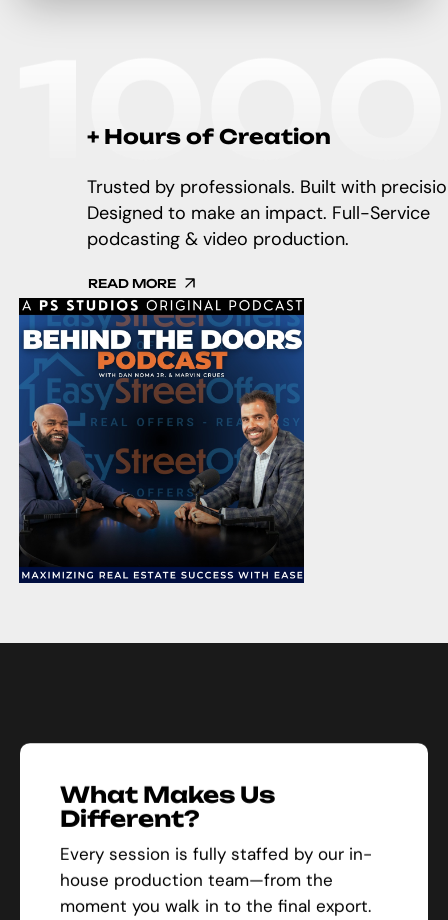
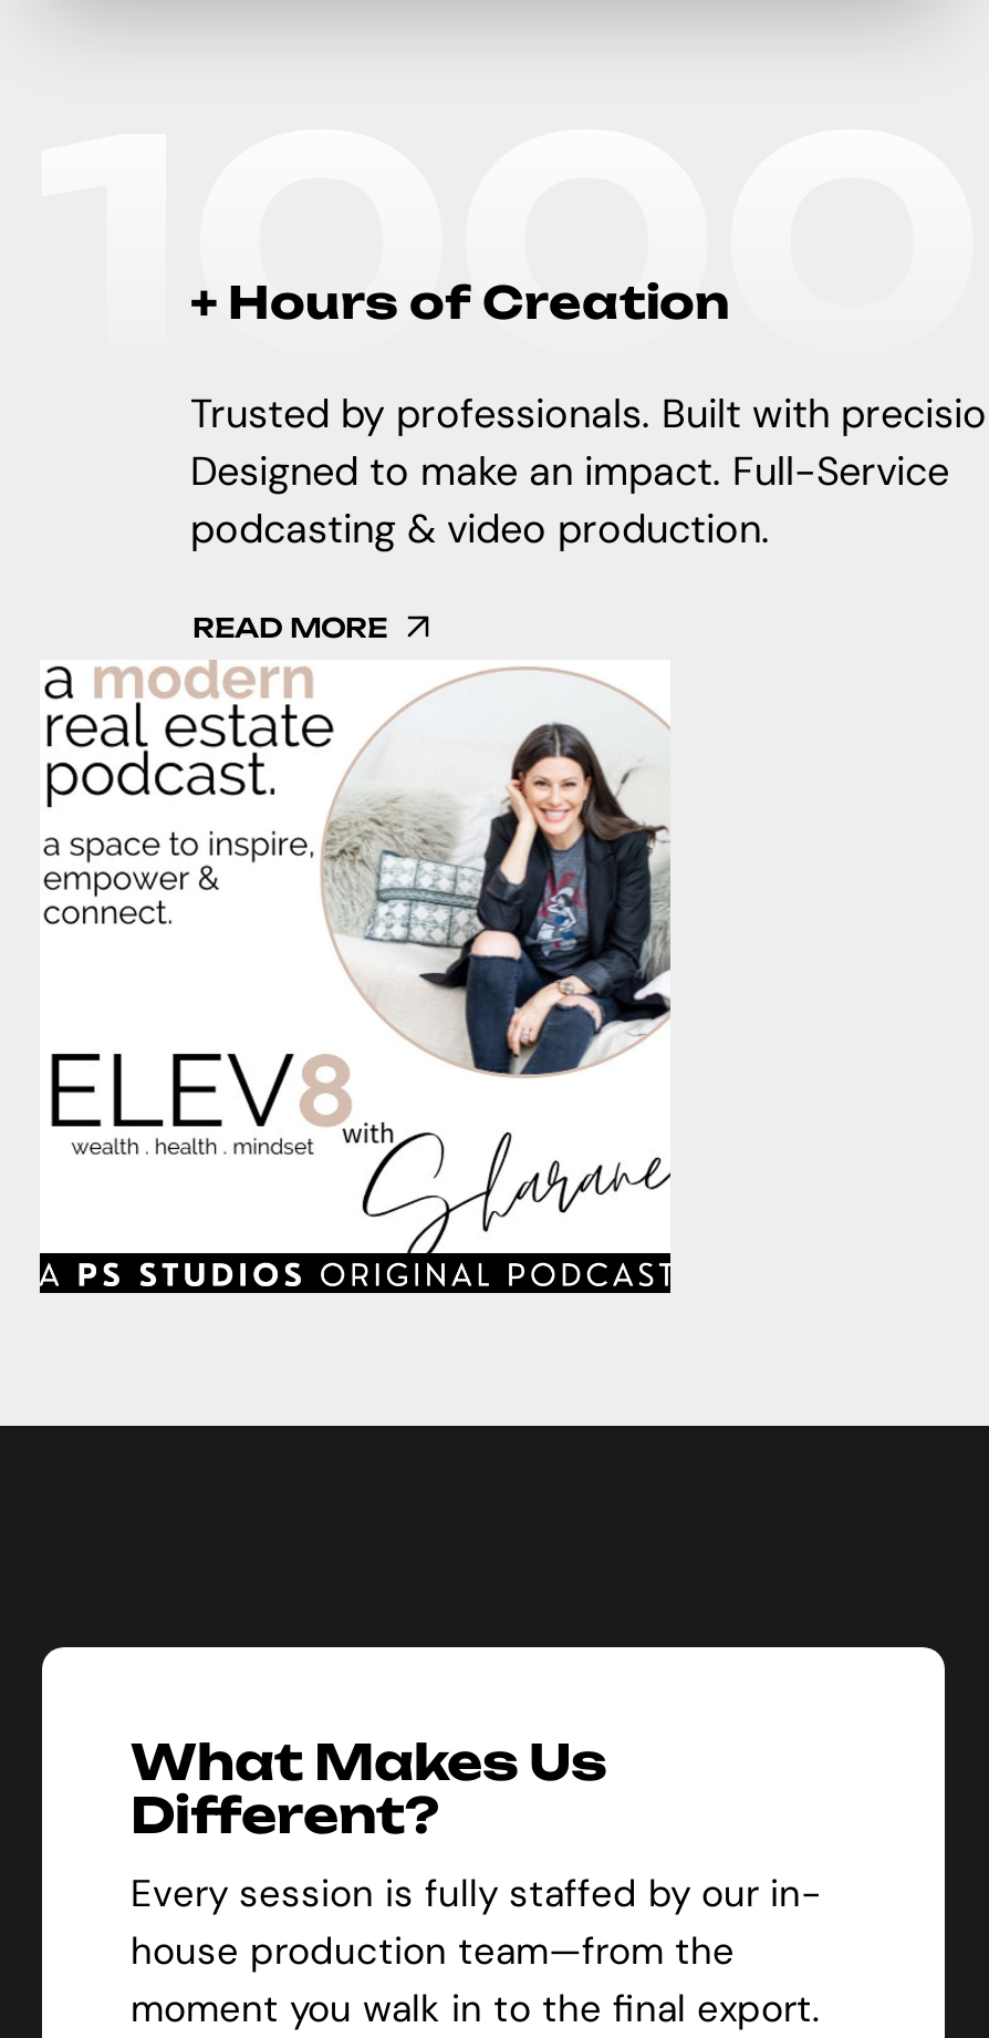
[18,297,305,582] [image] -> [38,660,670,1293] [image]

